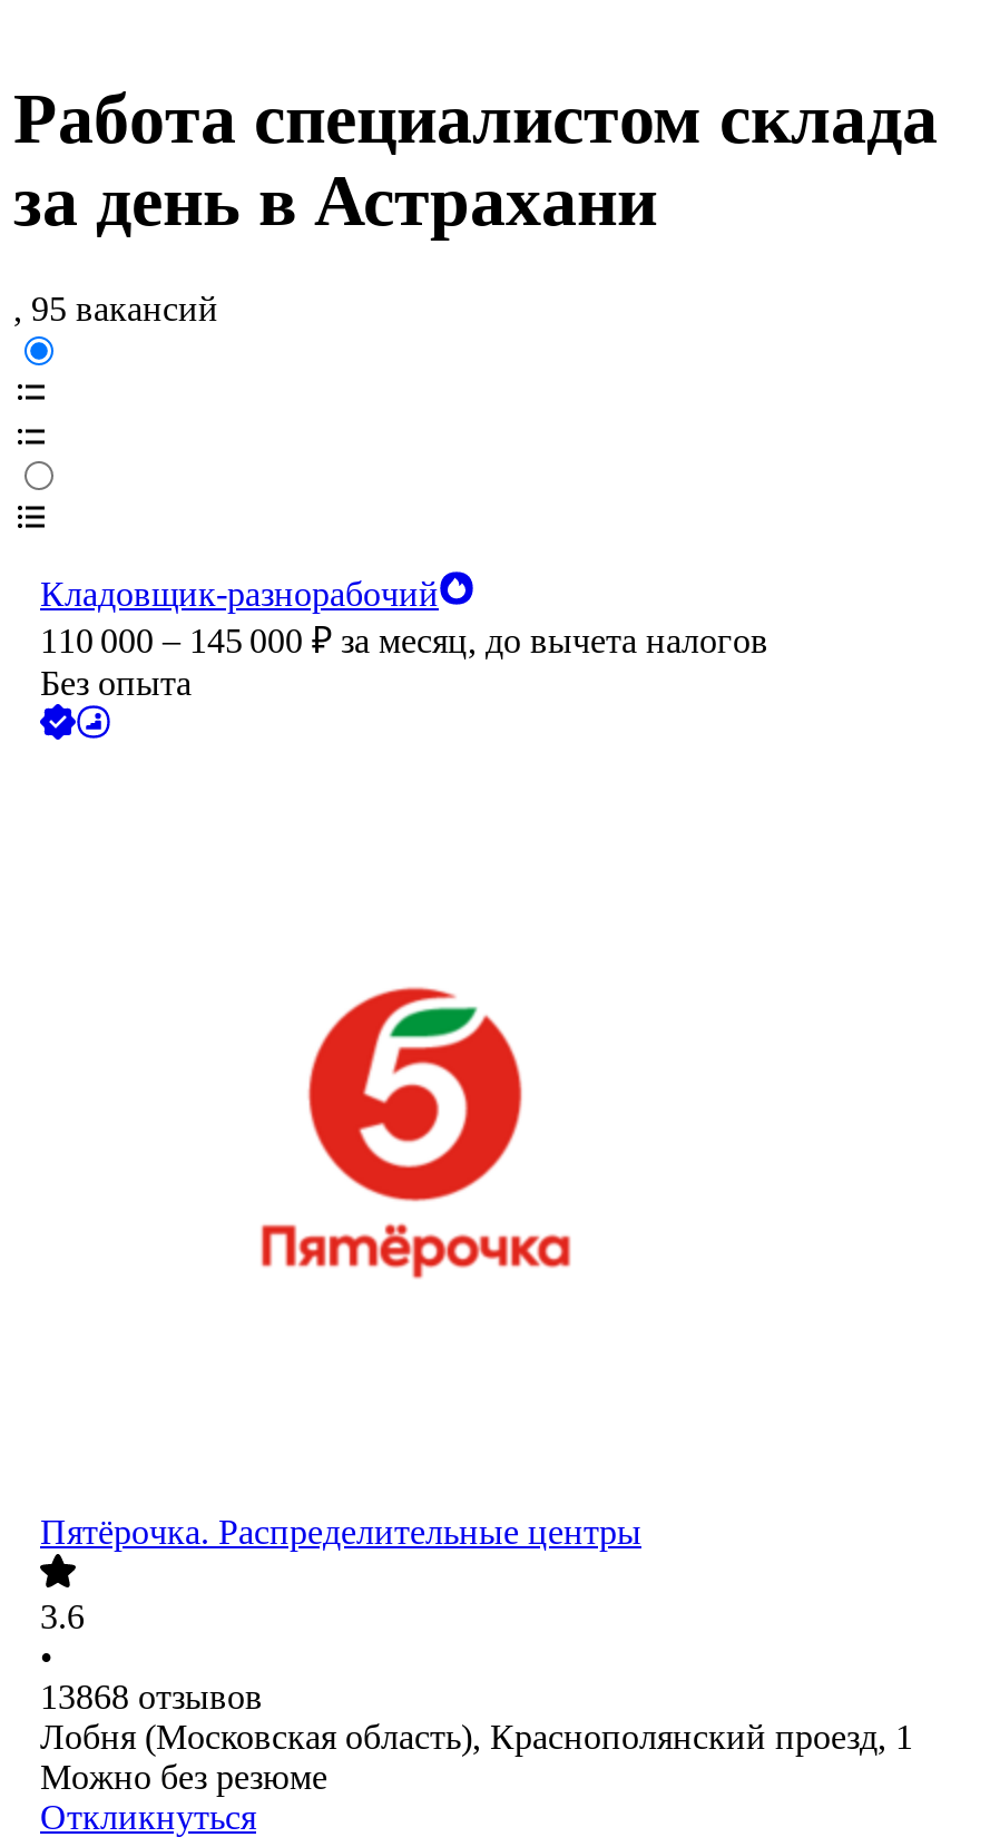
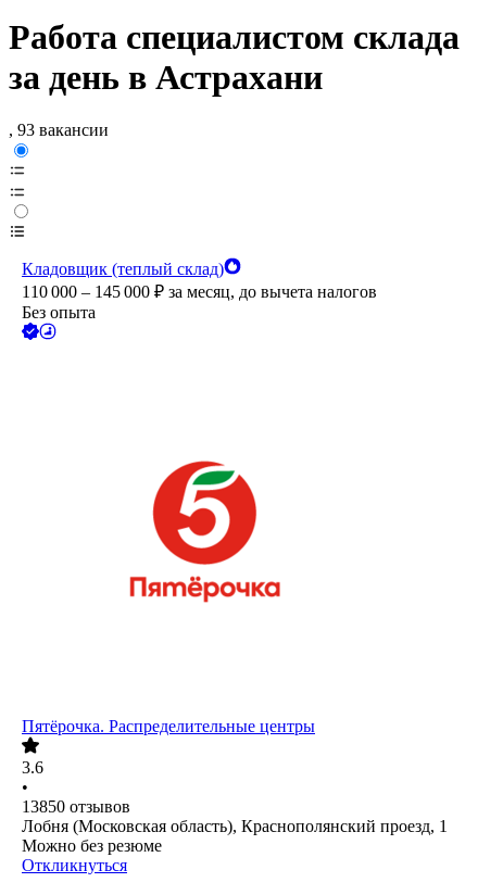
[13,291,218,329] , 95 вакансий -> [9,121,109,140] , 93 вакансии
[40,576,439,614] Кладовщик-разнорабочий -> [22,260,224,279] Кладовщик (теплый склад)
[40,1679,263,1717] 13868 отзывов -> [22,798,130,816] 13850 отзывов

